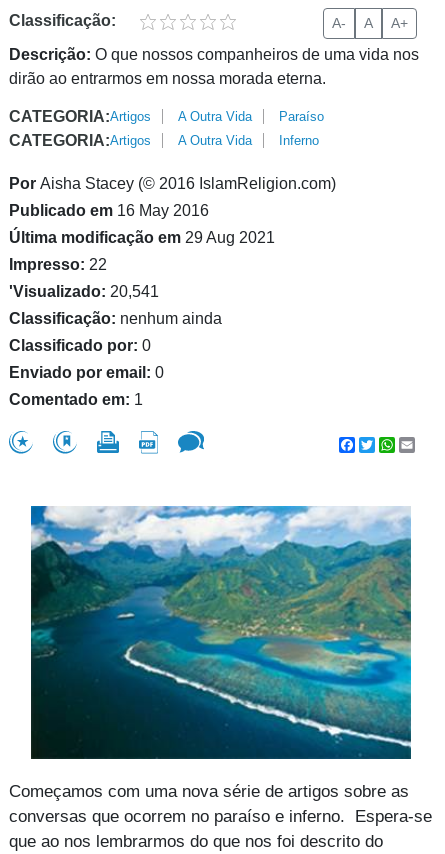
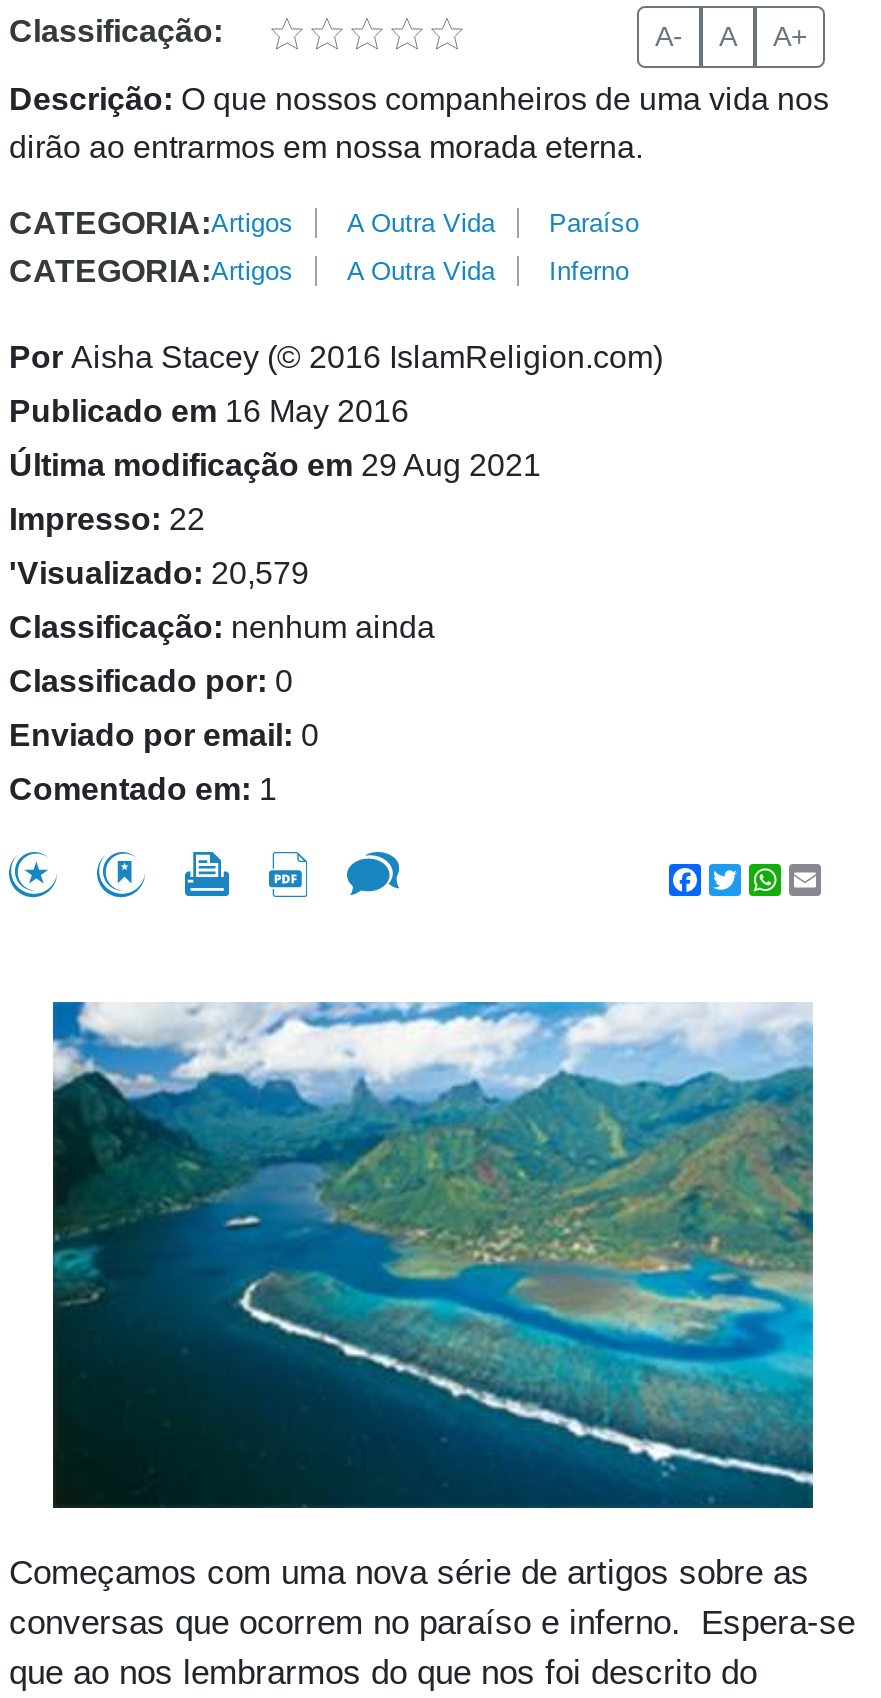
[9,283,159,300] 'Visualizado: 20,541 -> [9,556,309,590] 'Visualizado: 20,579

